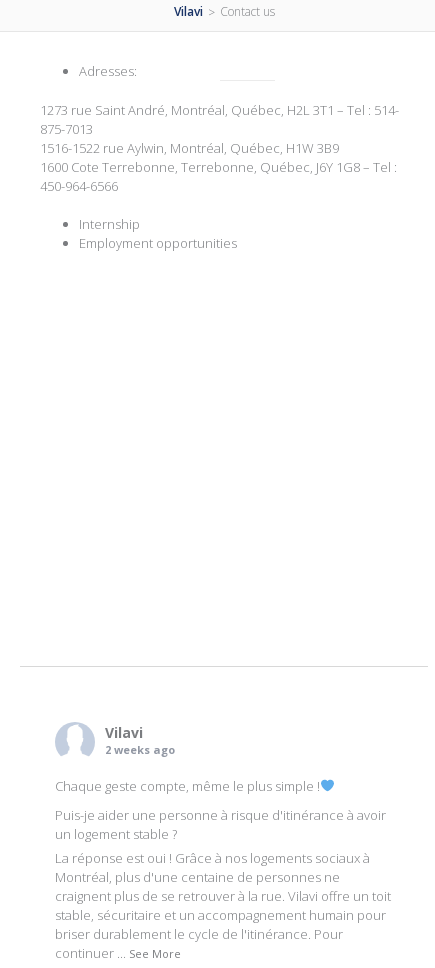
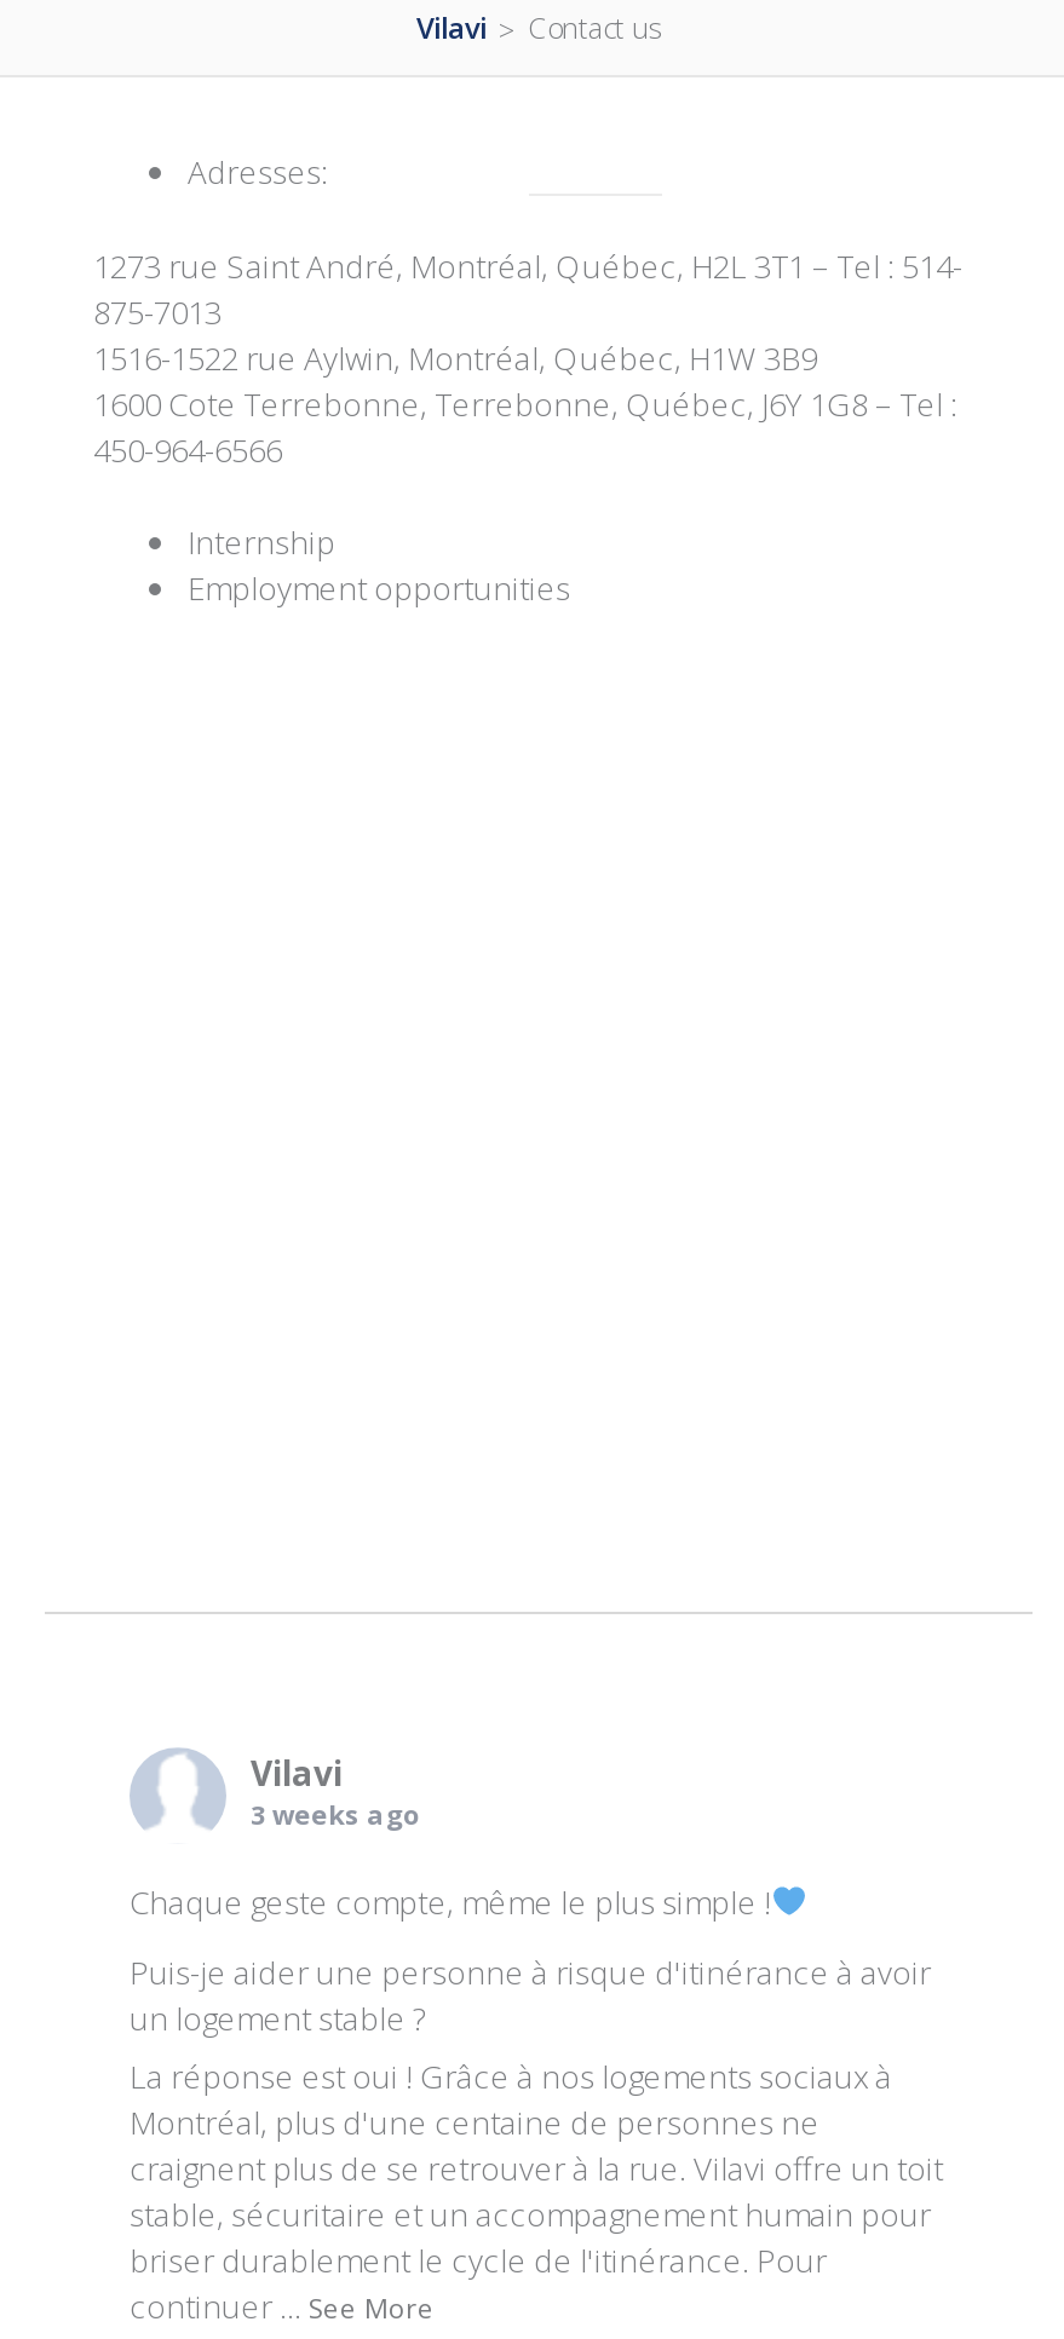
[105,742,175,757] 2 weeks ago -> [251,1796,420,1832] 3 weeks ago

